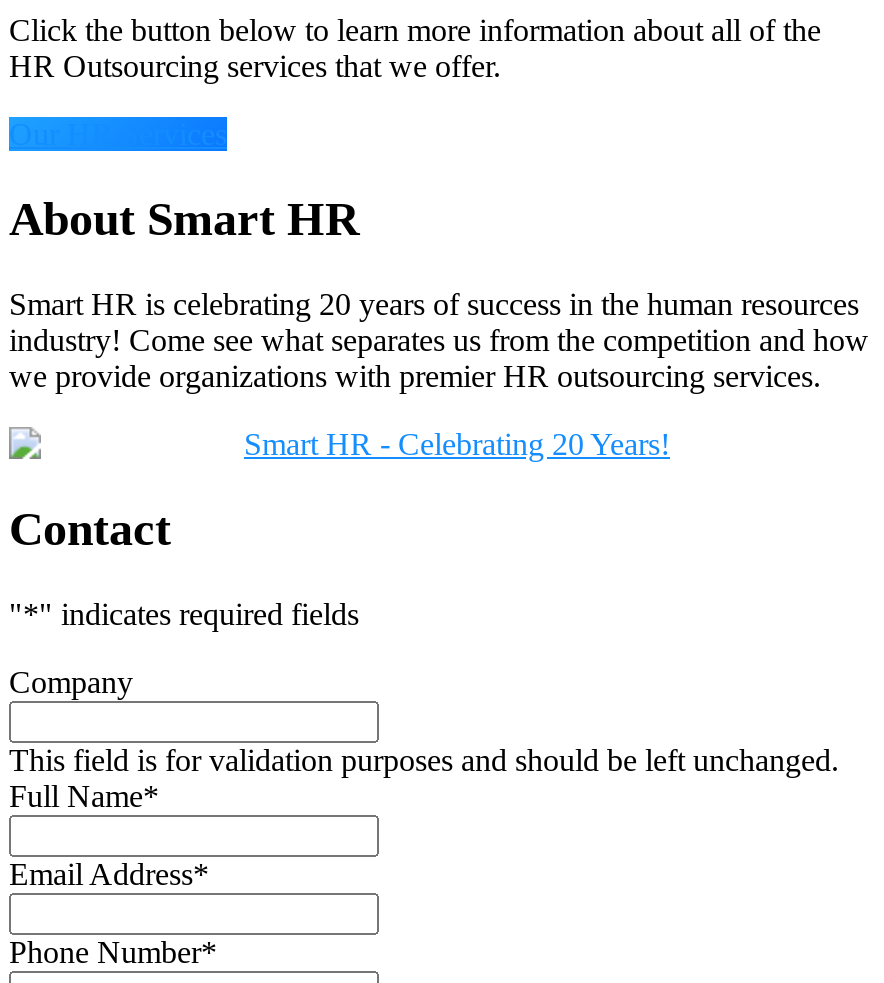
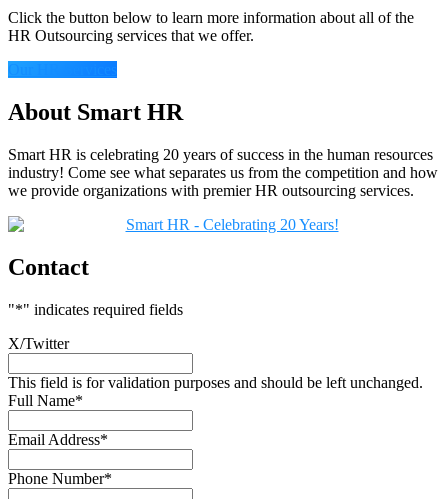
[9,664,133,698] Company -> [8,335,69,352] X/Twitter

